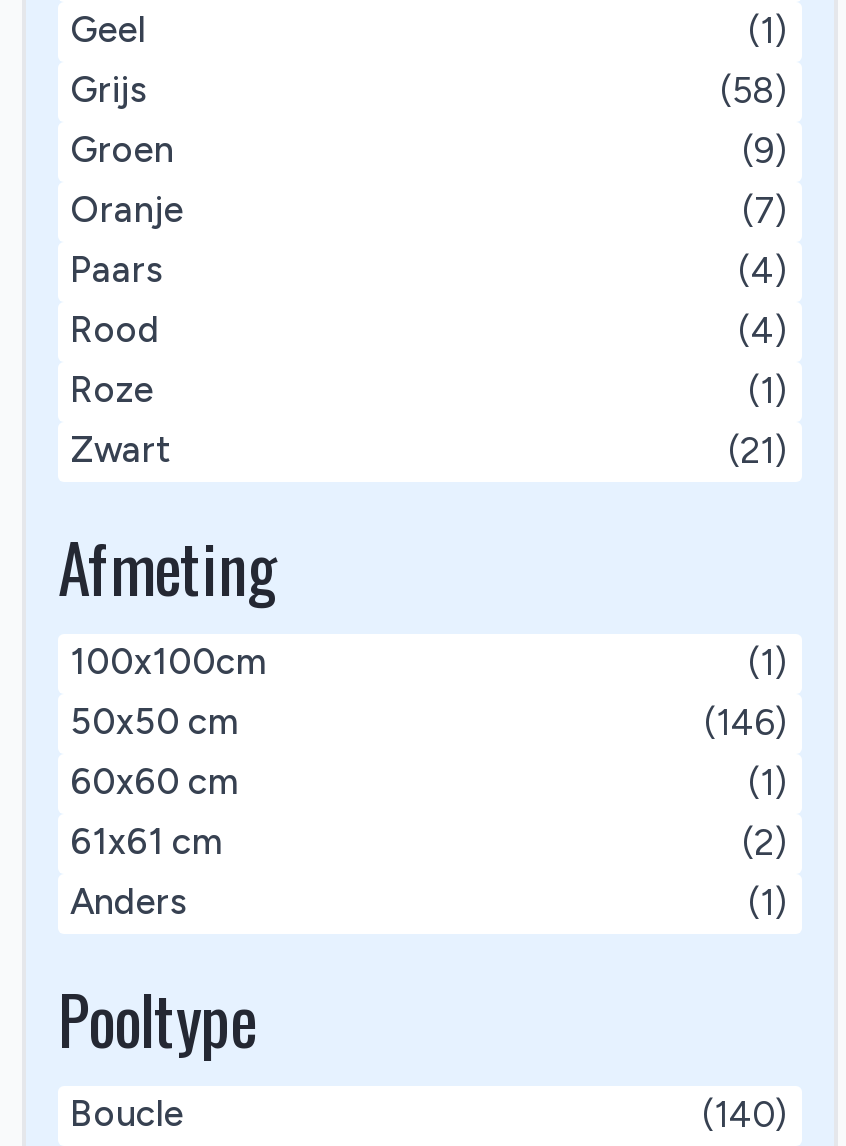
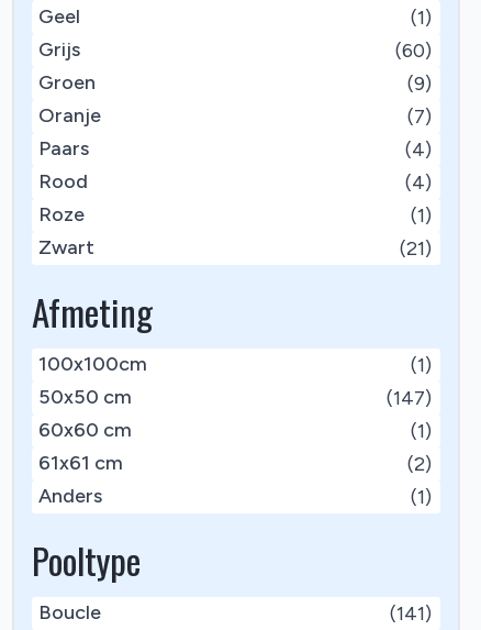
[720,68,786,112] (58) -> [395,38,432,62] (60)
[704,700,786,744] (146) -> [387,385,432,409] (147)
[702,1092,786,1136] (140) -> [390,601,432,625] (141)

